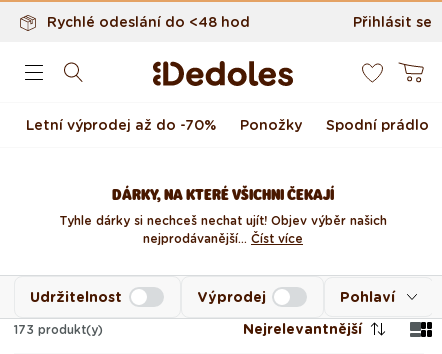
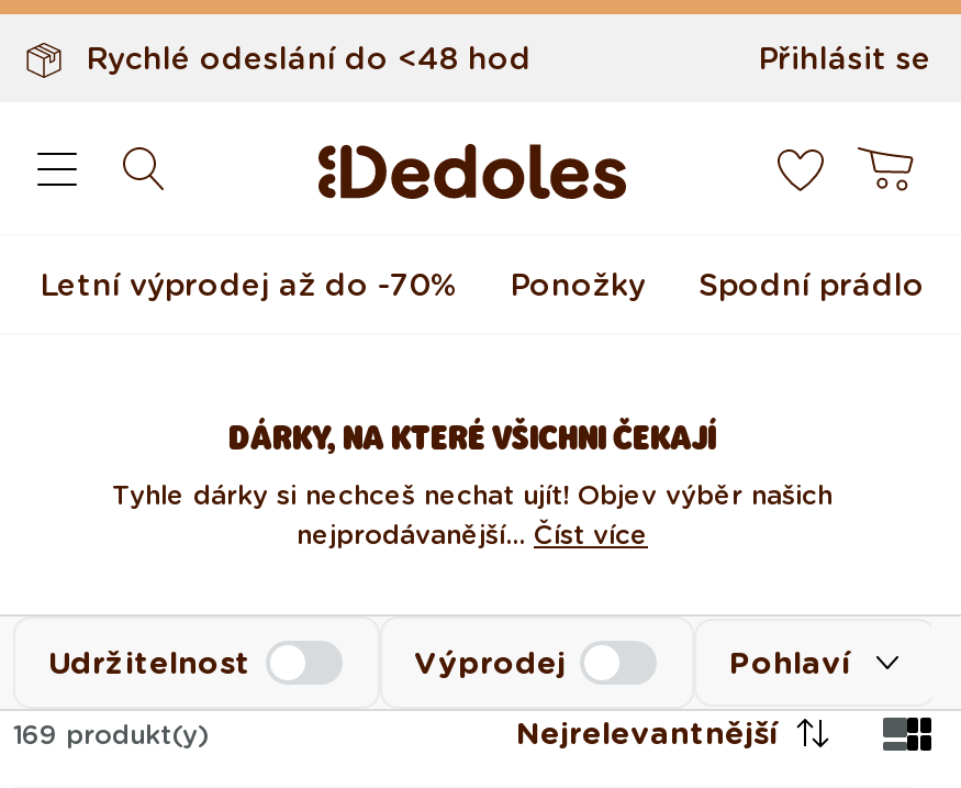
[14,321,103,336] 173 produkt(y) -> [13,717,209,750] 169 produkt(y)

